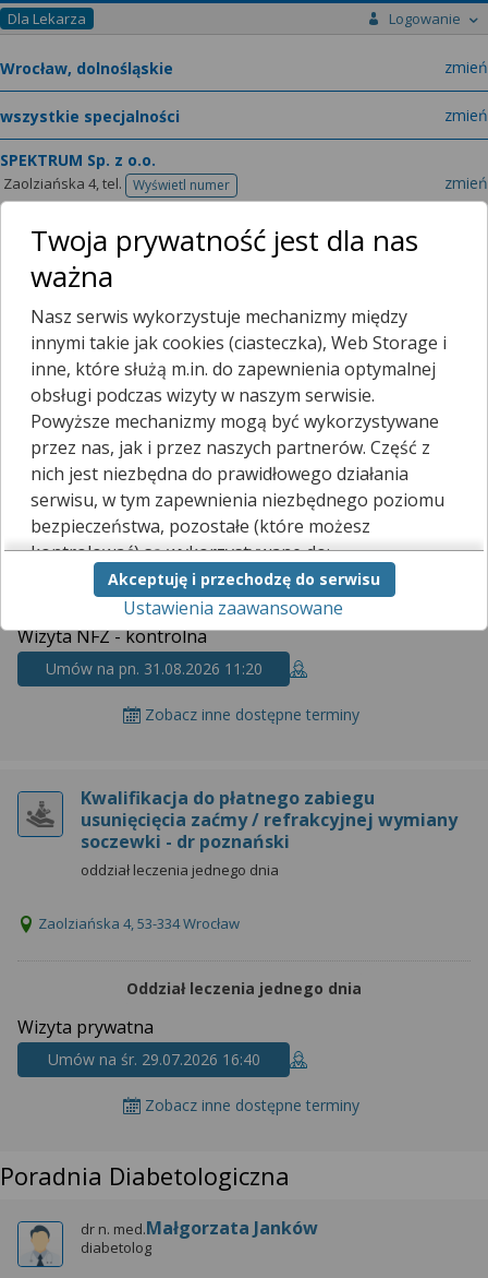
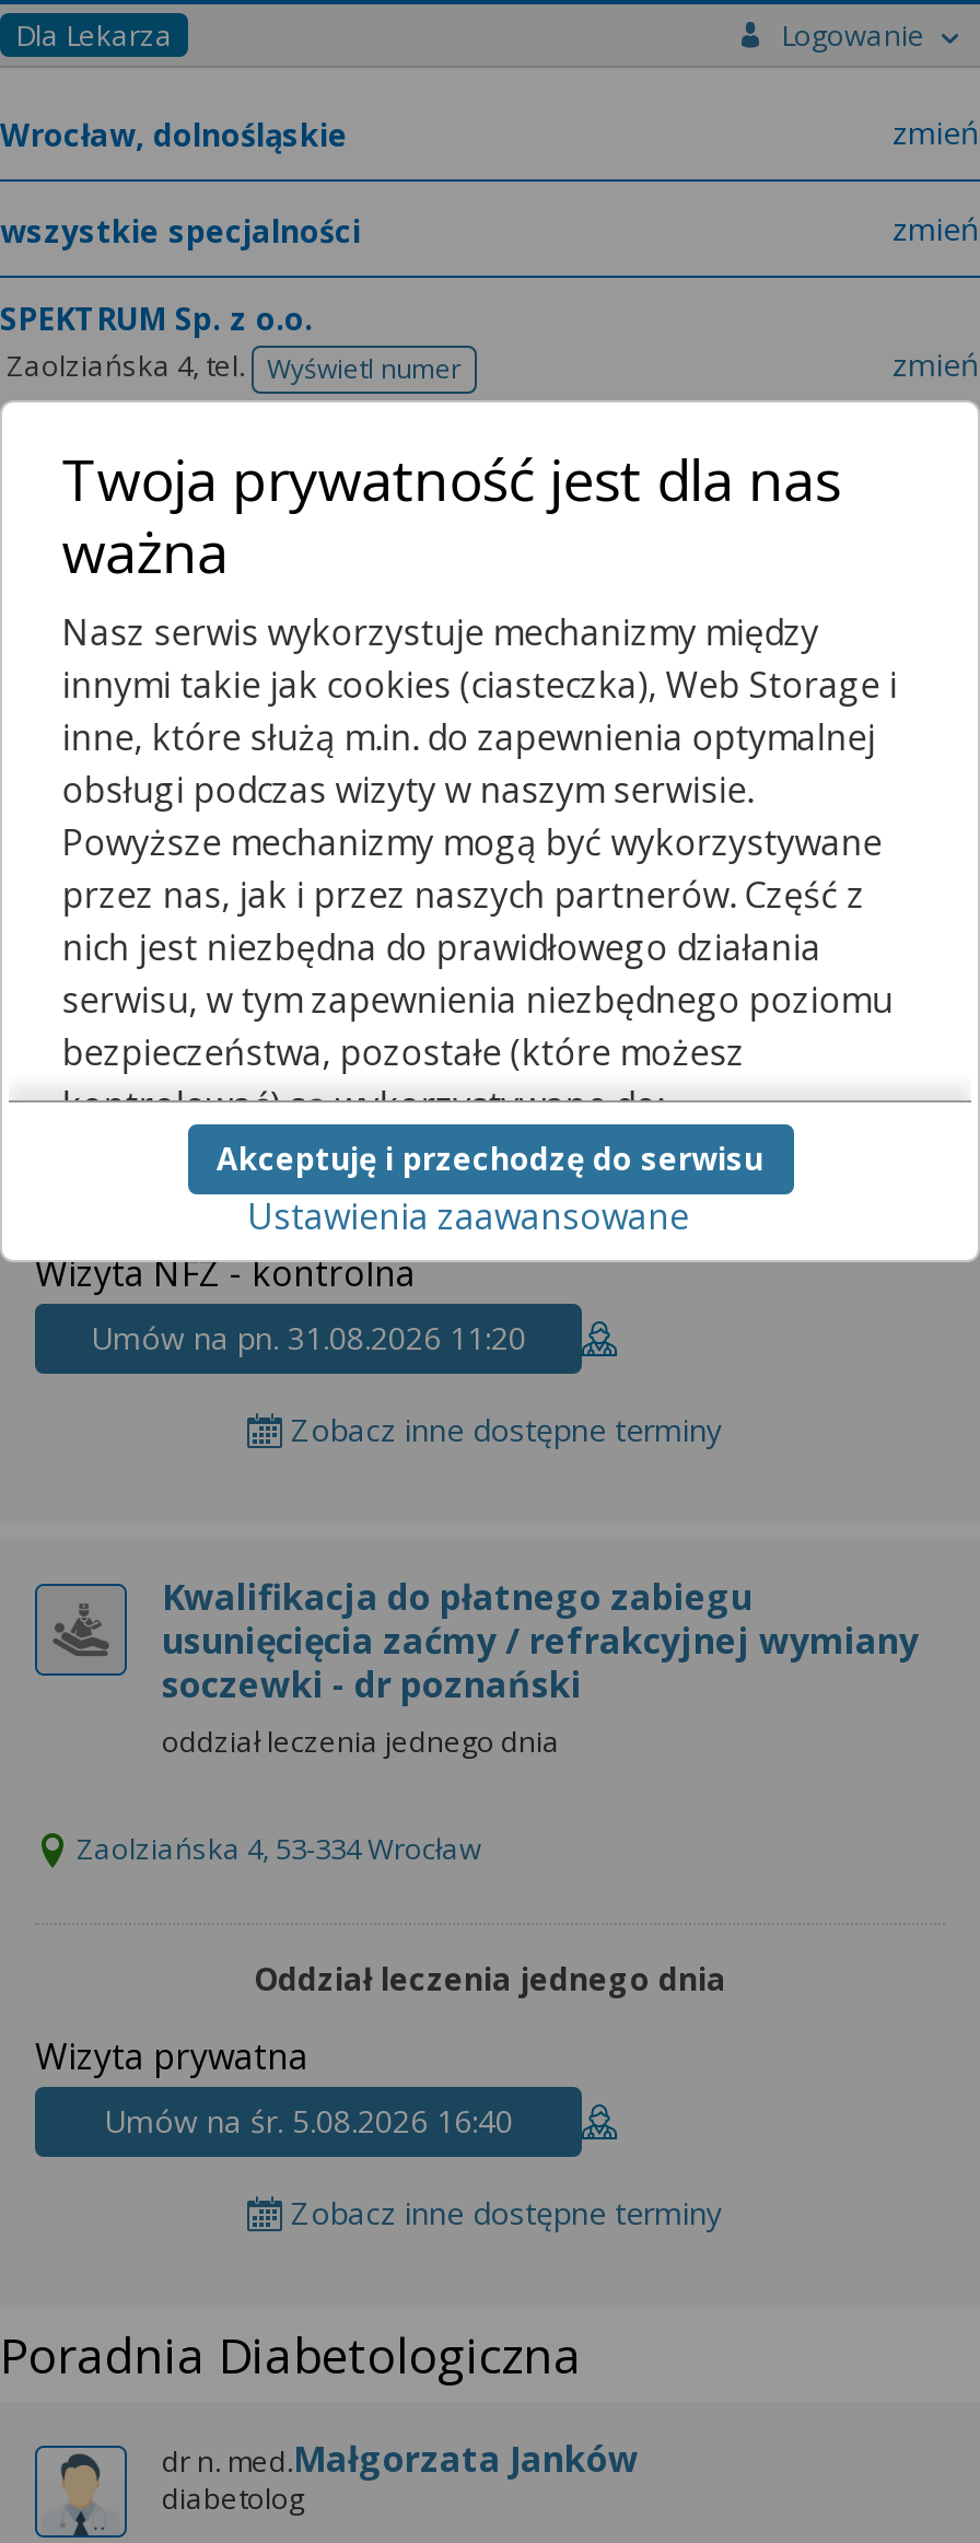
[47,1048,260,1069] Umów na śr. 29.07.2026 16:40 -> [104,2099,513,2140] Umów na śr. 5.08.2026 16:40

